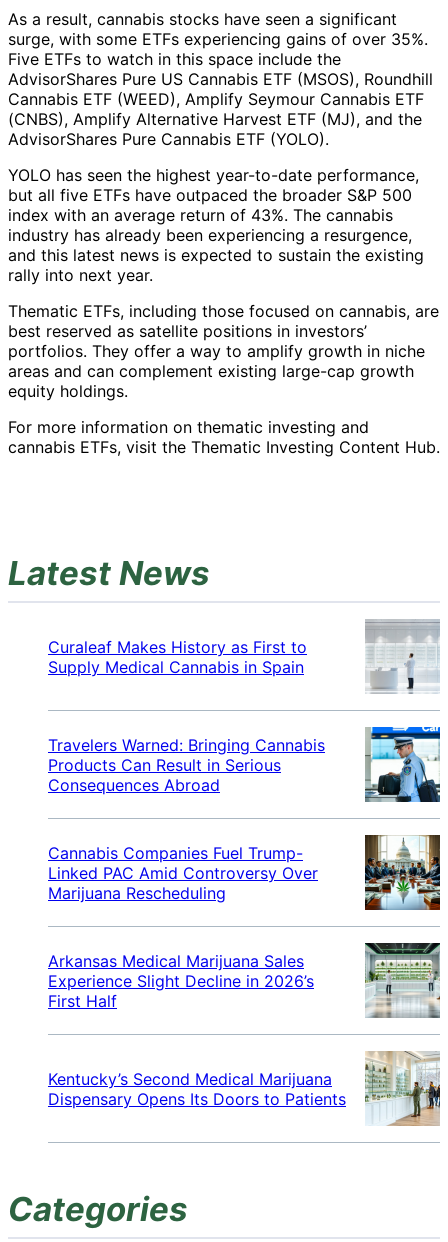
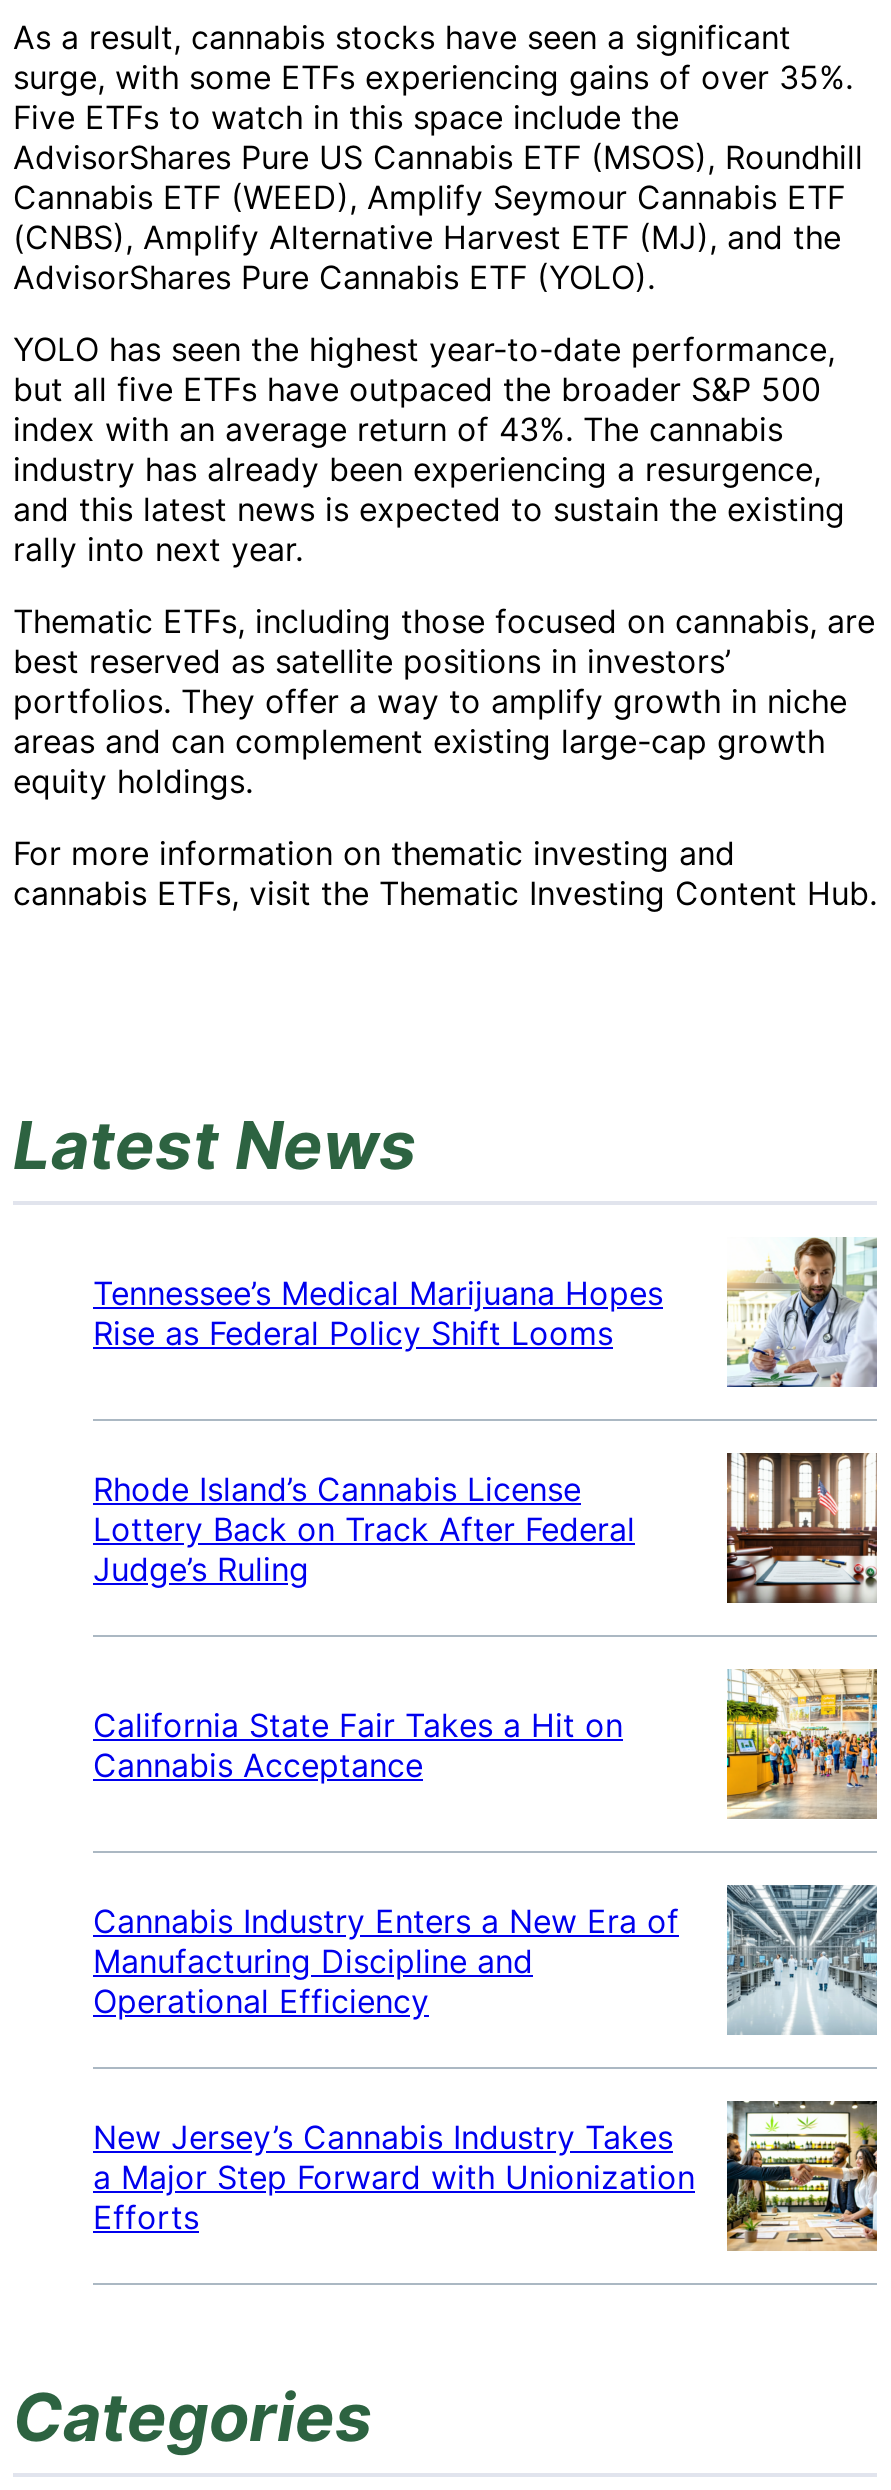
[364,619,440,695] [image] -> [727,1238,877,1390] [image]
[48,637,307,677] Curaleaf Makes History as First to | Supply Medical Cannabis in Spain -> [93,1272,663,1352] Tennessee’s Medical Marijuana Hopes | Rise as Federal Policy Shift Looms
[364,726,441,803] [image] -> [725,1450,879,1606] [image]
[48,735,325,795] Travelers Warned: Bringing Cannabis | Products Can Result in Serious | Consequences Abroad -> [93,1468,635,1588] Rhode Island’s Cannabis License | Lottery Back on Track After Federal | Judge’s Ruling
[364,834,441,911] [image] -> [725,1668,879,1820] [image]
[48,843,318,903] Cannabis Companies Fuel Trump- | Linked PAC Amid Controversy Over | Marijuana Rescheduling -> [93,1704,623,1784] California State Fair Takes a Hit on | Cannabis Acceptance
[365,942,441,1018] [image] -> [727,1882,879,2034] [image]
[48,951,314,1011] Arkansas Medical Marijuana Sales | Experience Slight Decline in 2026’s | First Half -> [93,1900,679,2020] Cannabis Industry Enters a New Era of | Manufacturing Discipline and | Operational Efficiency
[48,1051,441,1126] [image] | Kentucky’s Second Medical Marijuana | Dispensary Opens Its Doors to Patients -> [93,2100,879,2252] [image] | New Jersey’s Cannabis Industry Takes | a Major Step Forward with Unionization | Efforts

